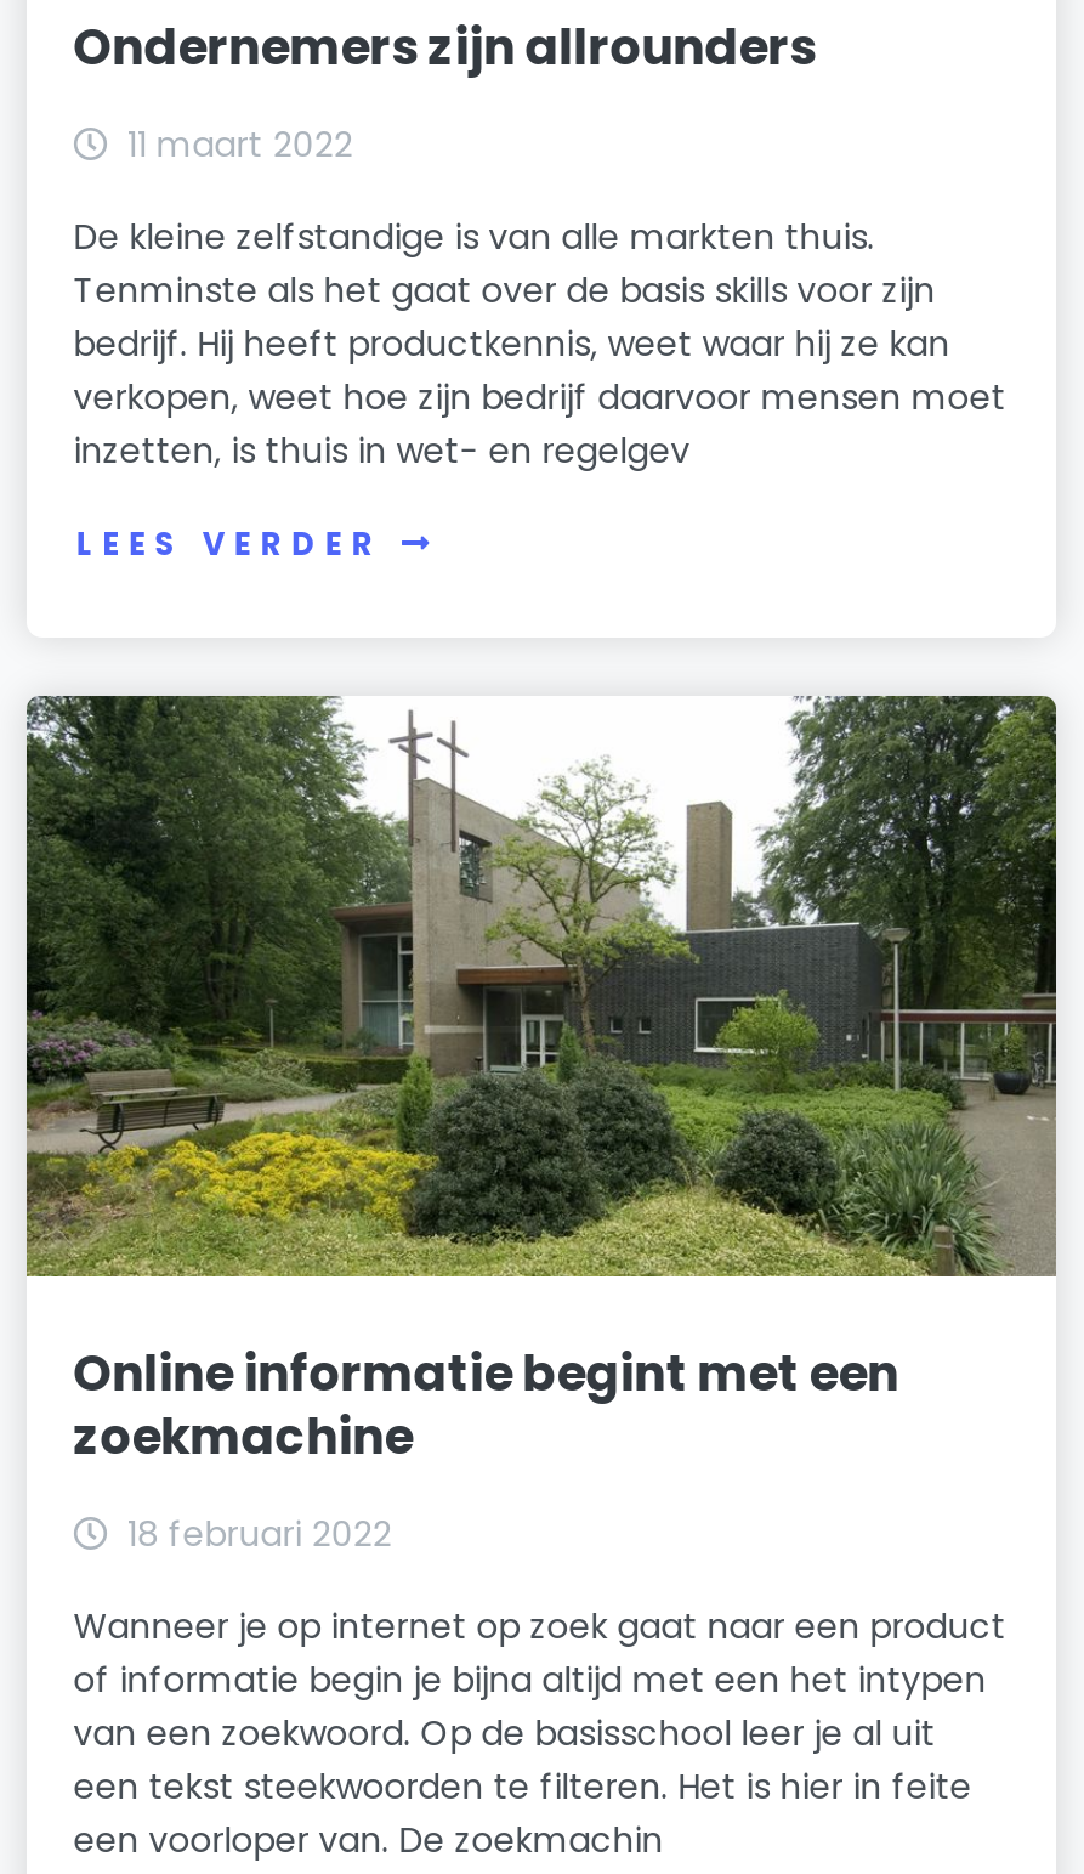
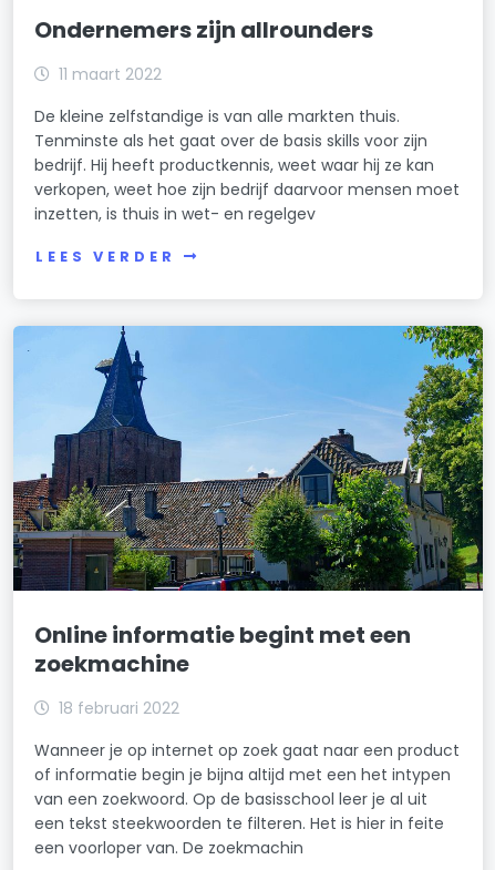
[24,693,1059,1279] [image] -> [12,325,484,592] [image]

